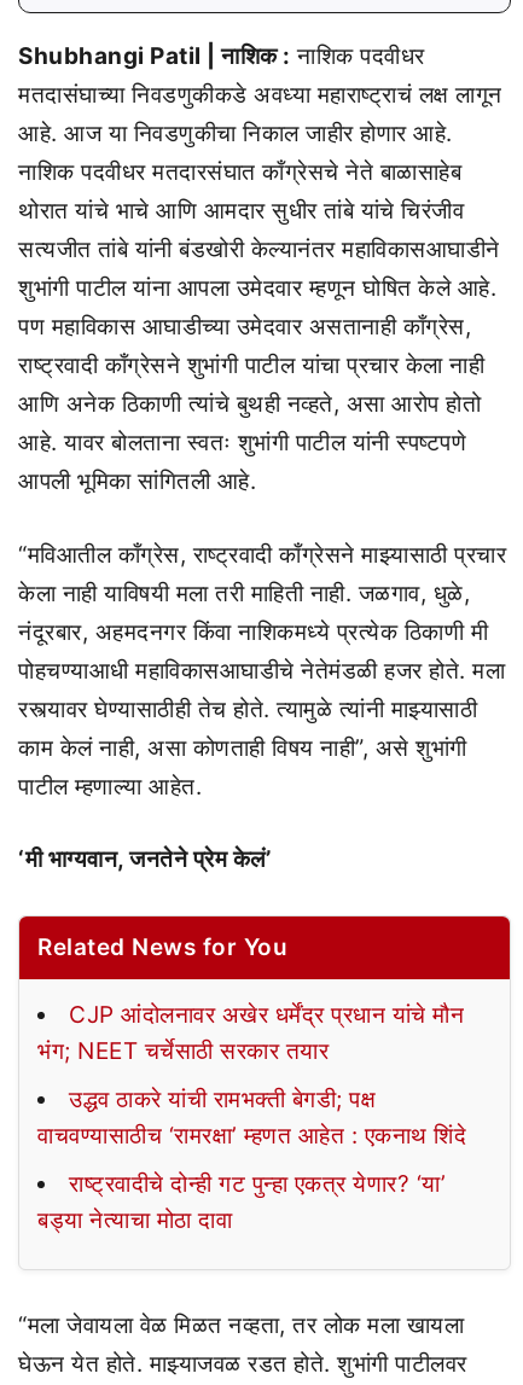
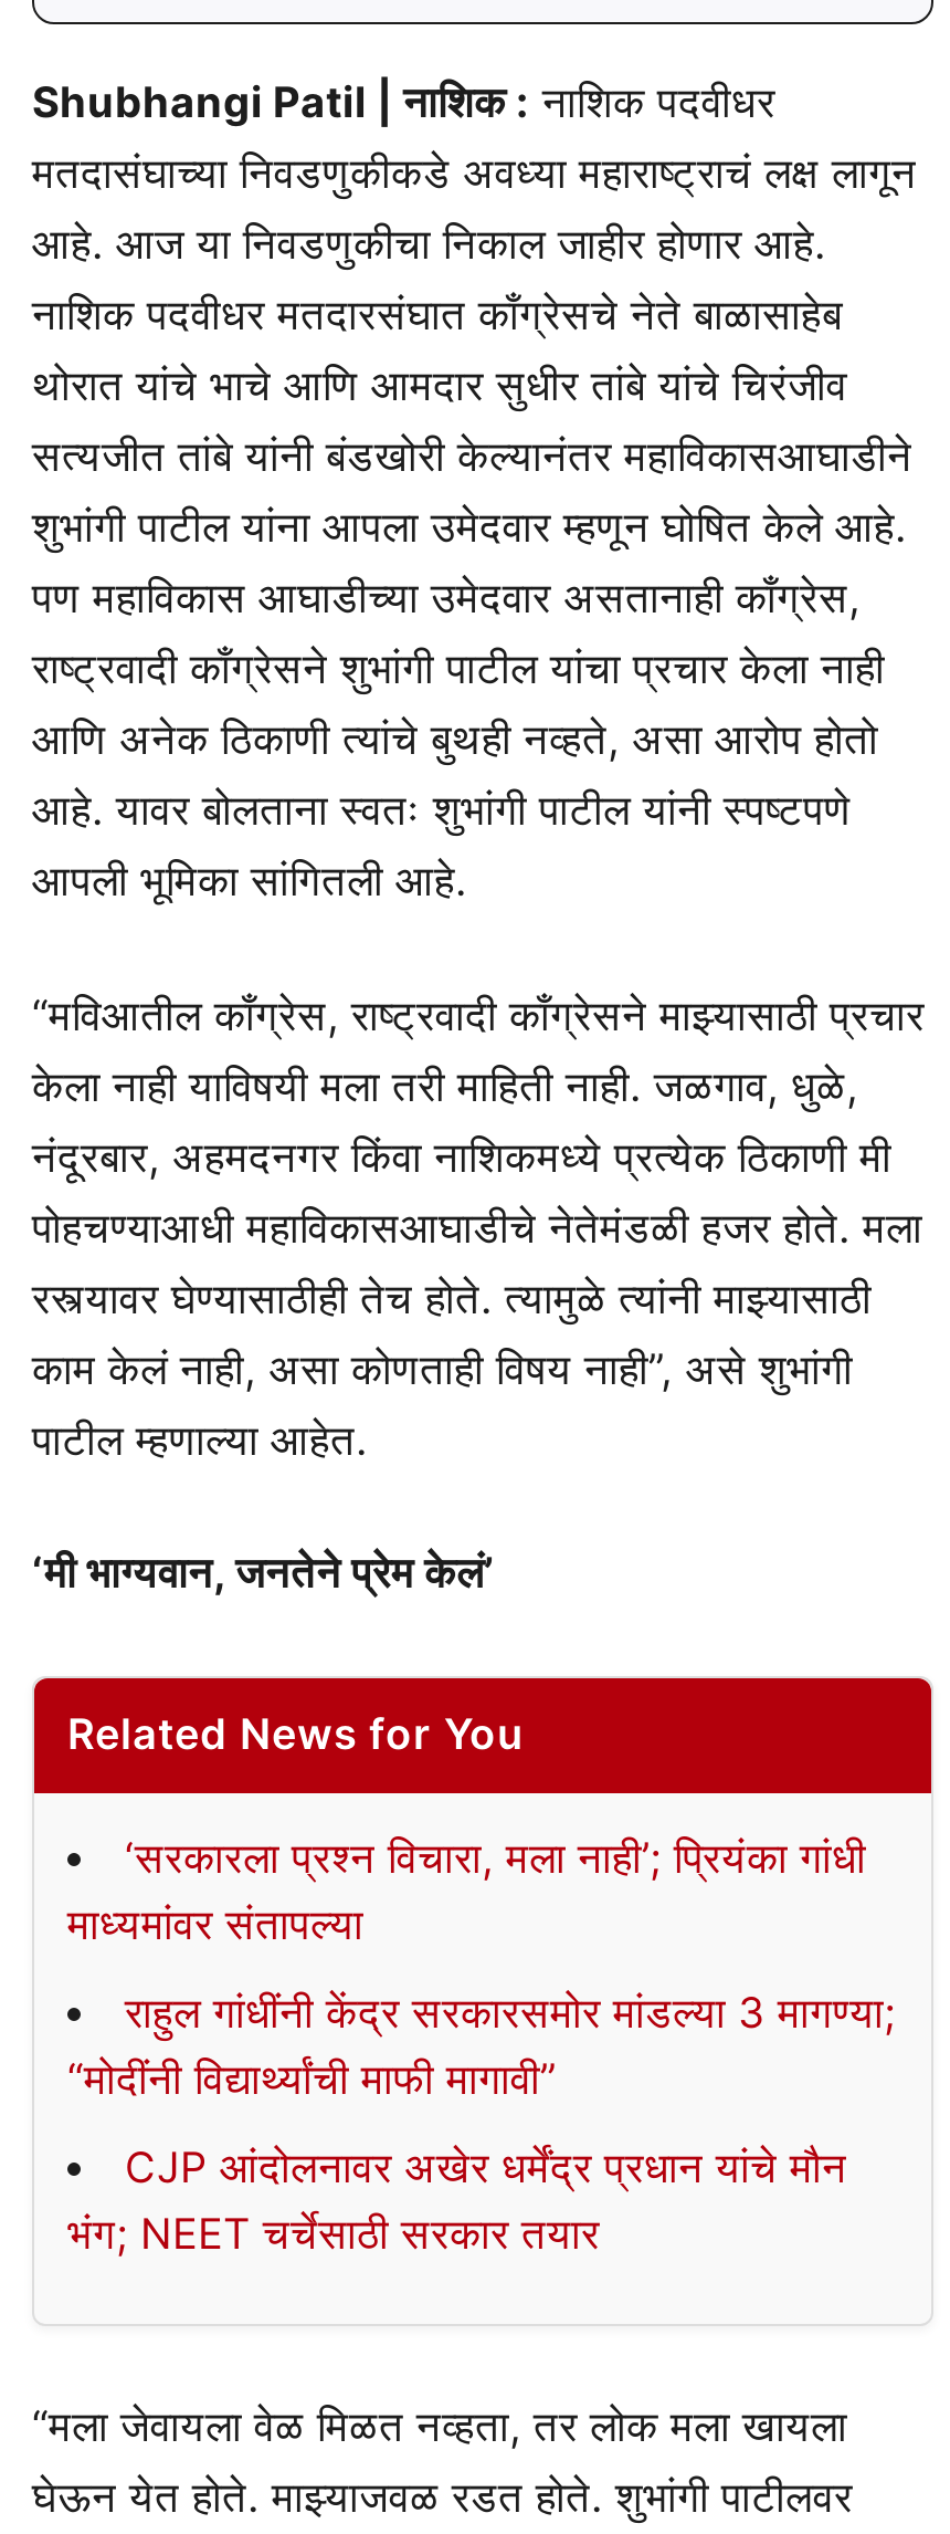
none -> [67,1833,896,2105] ‘सरकारला प्रश्न विचारा, मला नाही’; प्रियंका गांधी | माध्यमांवर संतापल्या | राहुल गांधींनी केंद्र सरकारसमोर मांडल्या 3 मागण्या; | “मोदींनी विद्यार्थ्यांची माफी मागावी”
moved [37,1001,464,1065] -> [67,2143,847,2260]: CJP आंदोलनावर अखेर धर्मेंद्र प्रधान यांचे मौन | भंग; NEET चर्चेसाठी सरकार तयार
[37,1086,466,1234] उद्धव ठाकरे यांची रामभक्ती बेगडी; पक्ष | वाचवण्यासाठीच ‘रामरक्षा’ म्हणत आहेत : एकनाथ शिंदे | राष्ट्रवादीचे दोन्ही गट पुन्हा एकत्र येणार? ‘या’ | बड्या नेत्याचा मोठा दावा -> none

